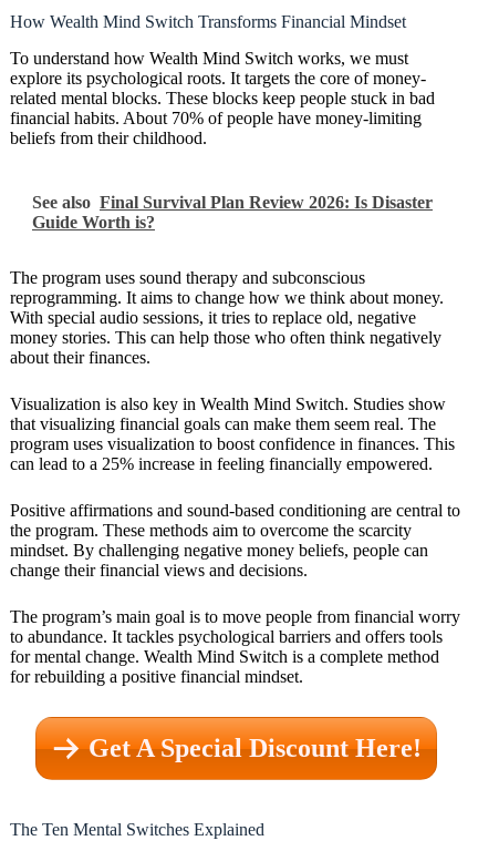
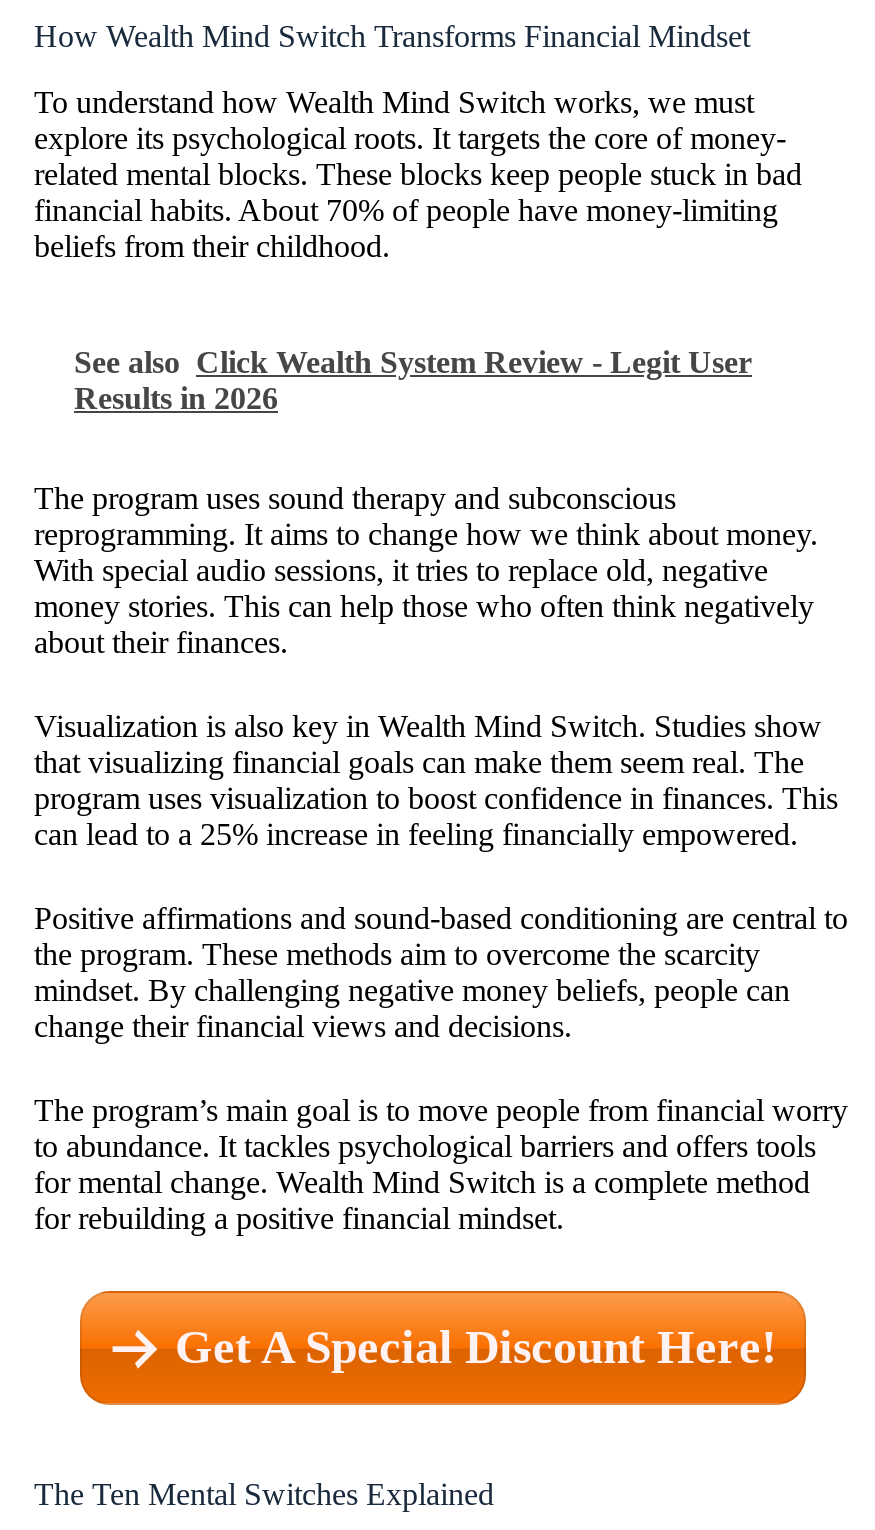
[32,192,433,231] See also Final Survival Plan Review 2026: Is Disaster | Guide Worth is? -> [74,344,752,414] See also Click Wealth System Review - Legit User | Results in 2026

